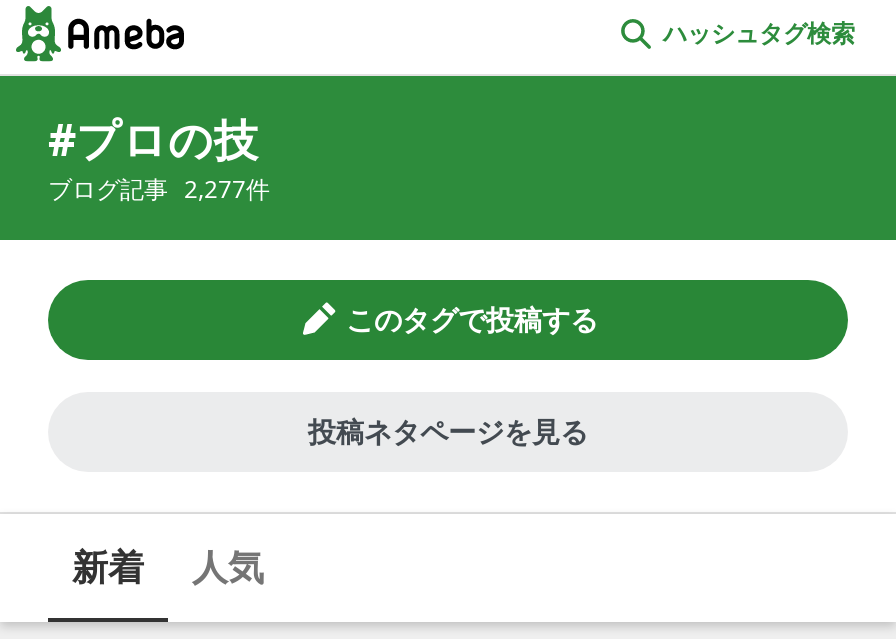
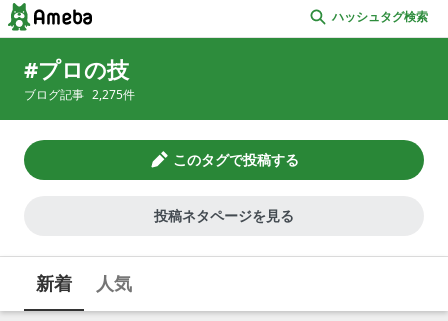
[48,172,270,206] ブログ記事 2,277件 -> [24,86,135,103] ブログ記事 2,275件

